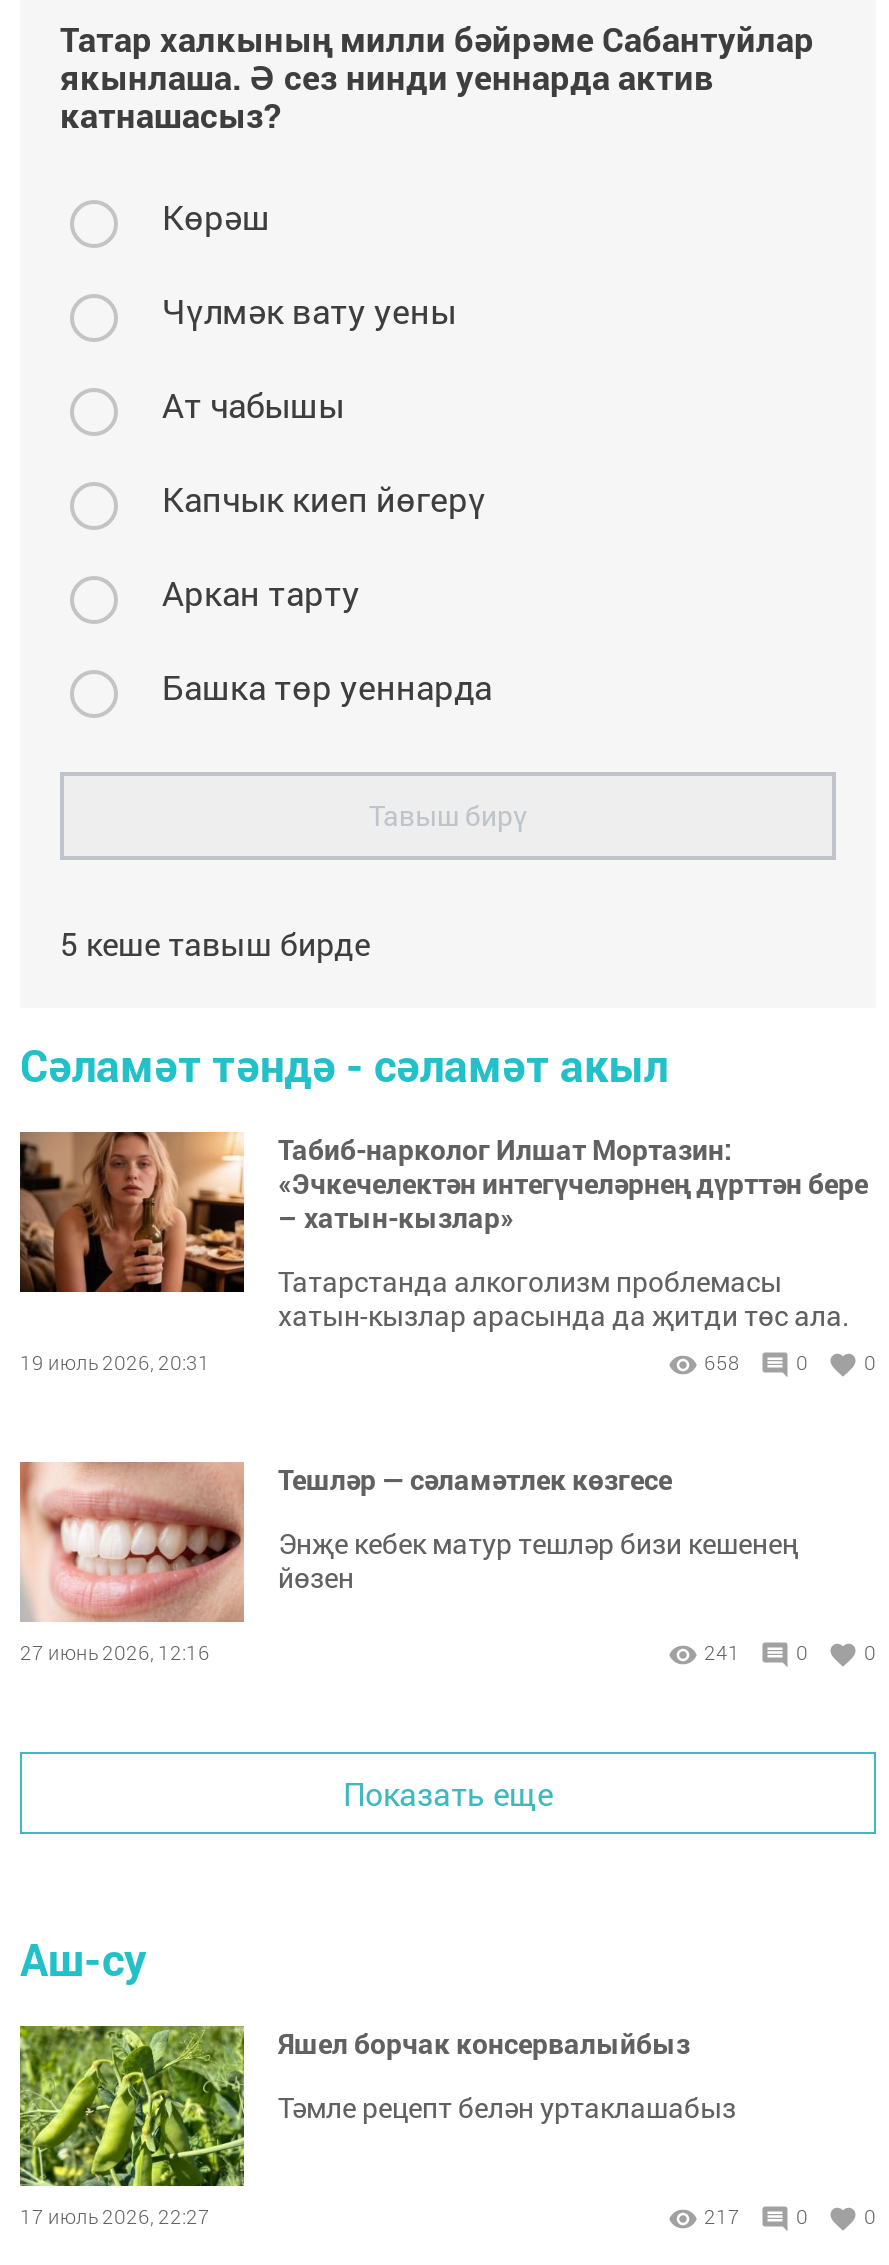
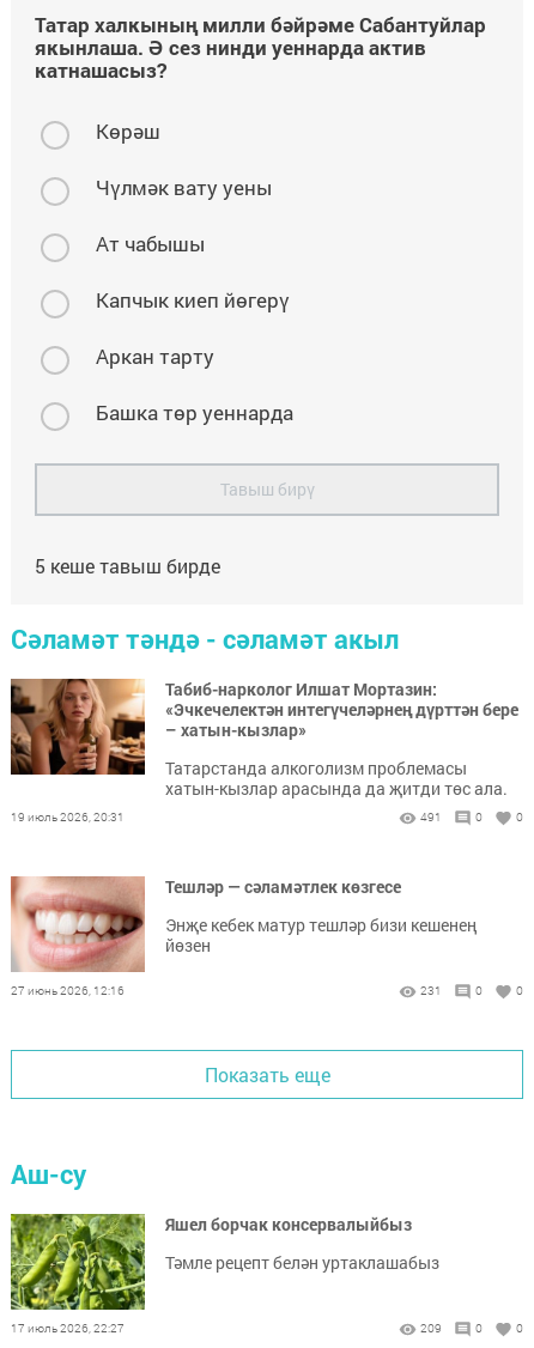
[704,1351,740,1377] 658 -> [420,810,442,825] 491
[704,1641,740,1667] 241 -> [420,983,442,999] 231
[704,2205,740,2231] 217 -> [420,1321,442,1336] 209

